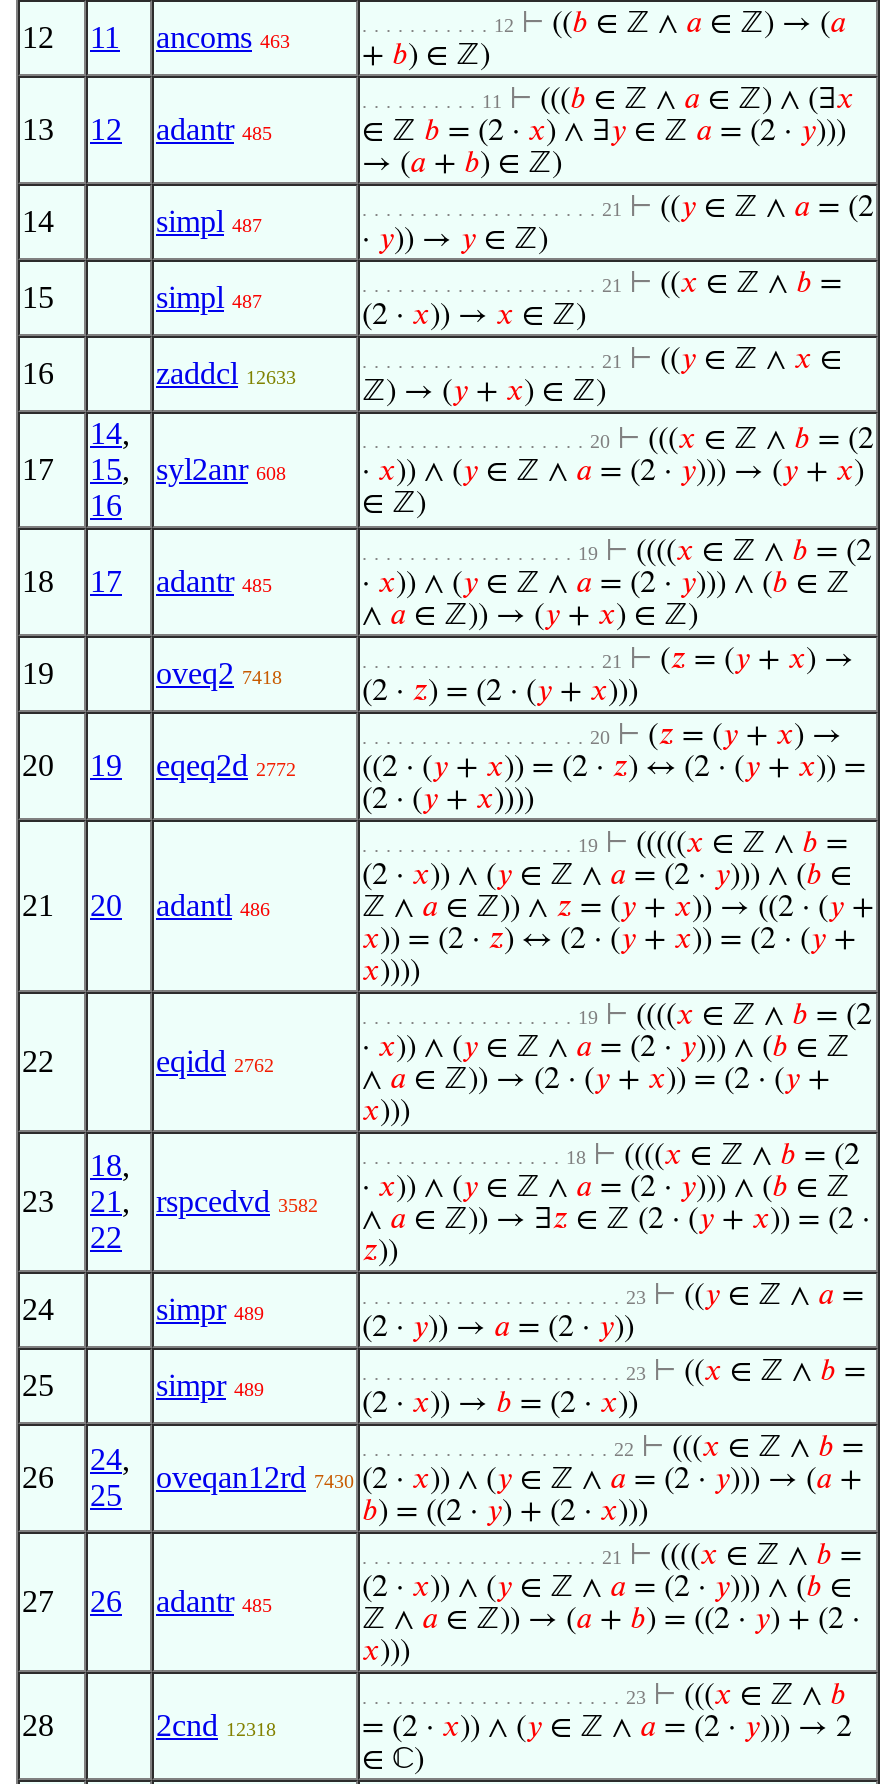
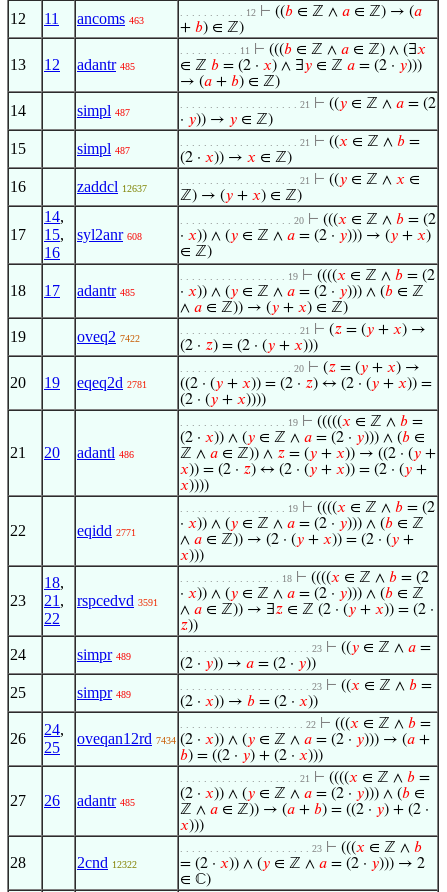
[156,356,296,390] zaddcl 12633 -> [77,178,147,195] zaddcl 12637
[156,656,282,690] oveq2 7418 -> [77,328,140,345] oveq2 7422
[22,748,296,782] 20 19 eqeq2d 2772 -> [10,374,147,391] 20 19 eqeq2d 2781
[156,1044,274,1078] eqidd 2762 -> [77,522,136,539] eqidd 2771
[156,1184,318,1218] rspcedvd 3582 -> [77,592,158,609] rspcedvd 3591
[156,1460,354,1494] oveqan12rd 7430 -> [77,730,176,747] oveqan12rd 7434
[156,1708,276,1742] 2cnd 12318 -> [77,854,137,871] 2cnd 12322

